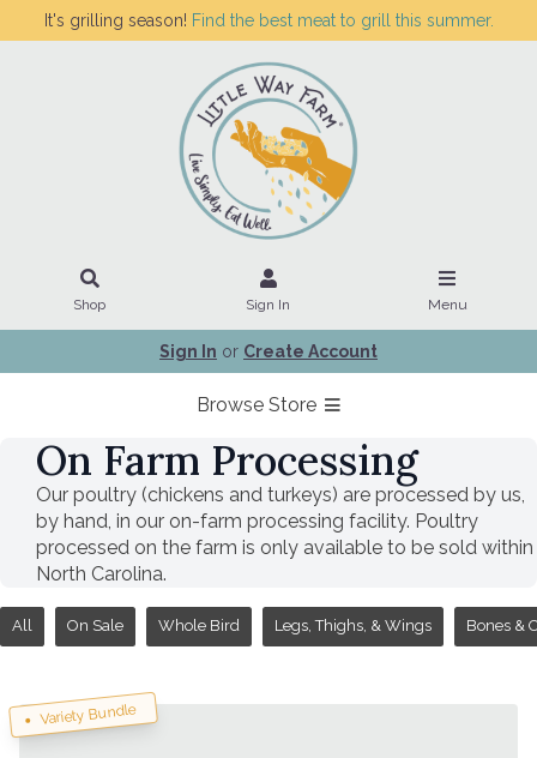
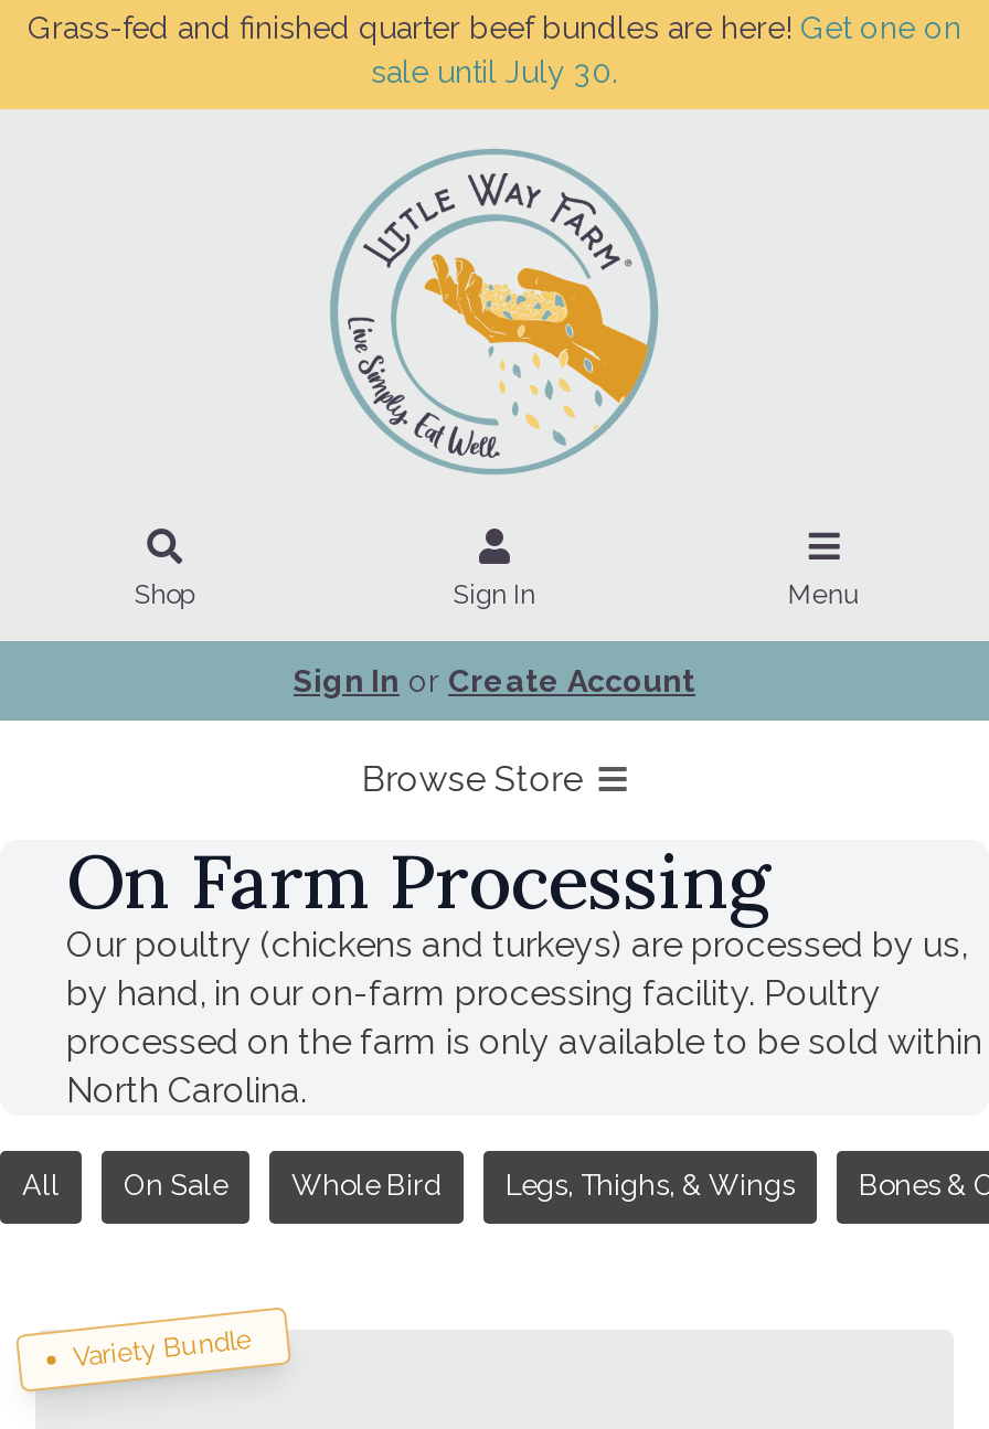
[44,11,493,30] It's grilling season! Find the best meat to grill this summer. -> [28,10,961,89] Grass-fed and finished quarter beef bundles are here! Get one on | sale until July 30.

